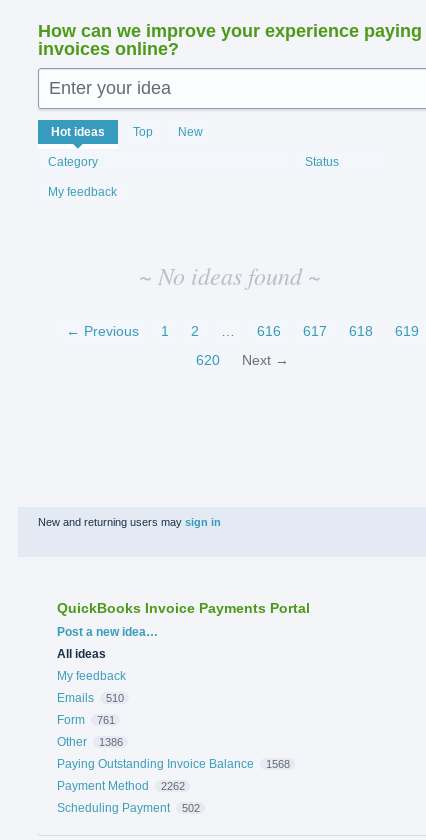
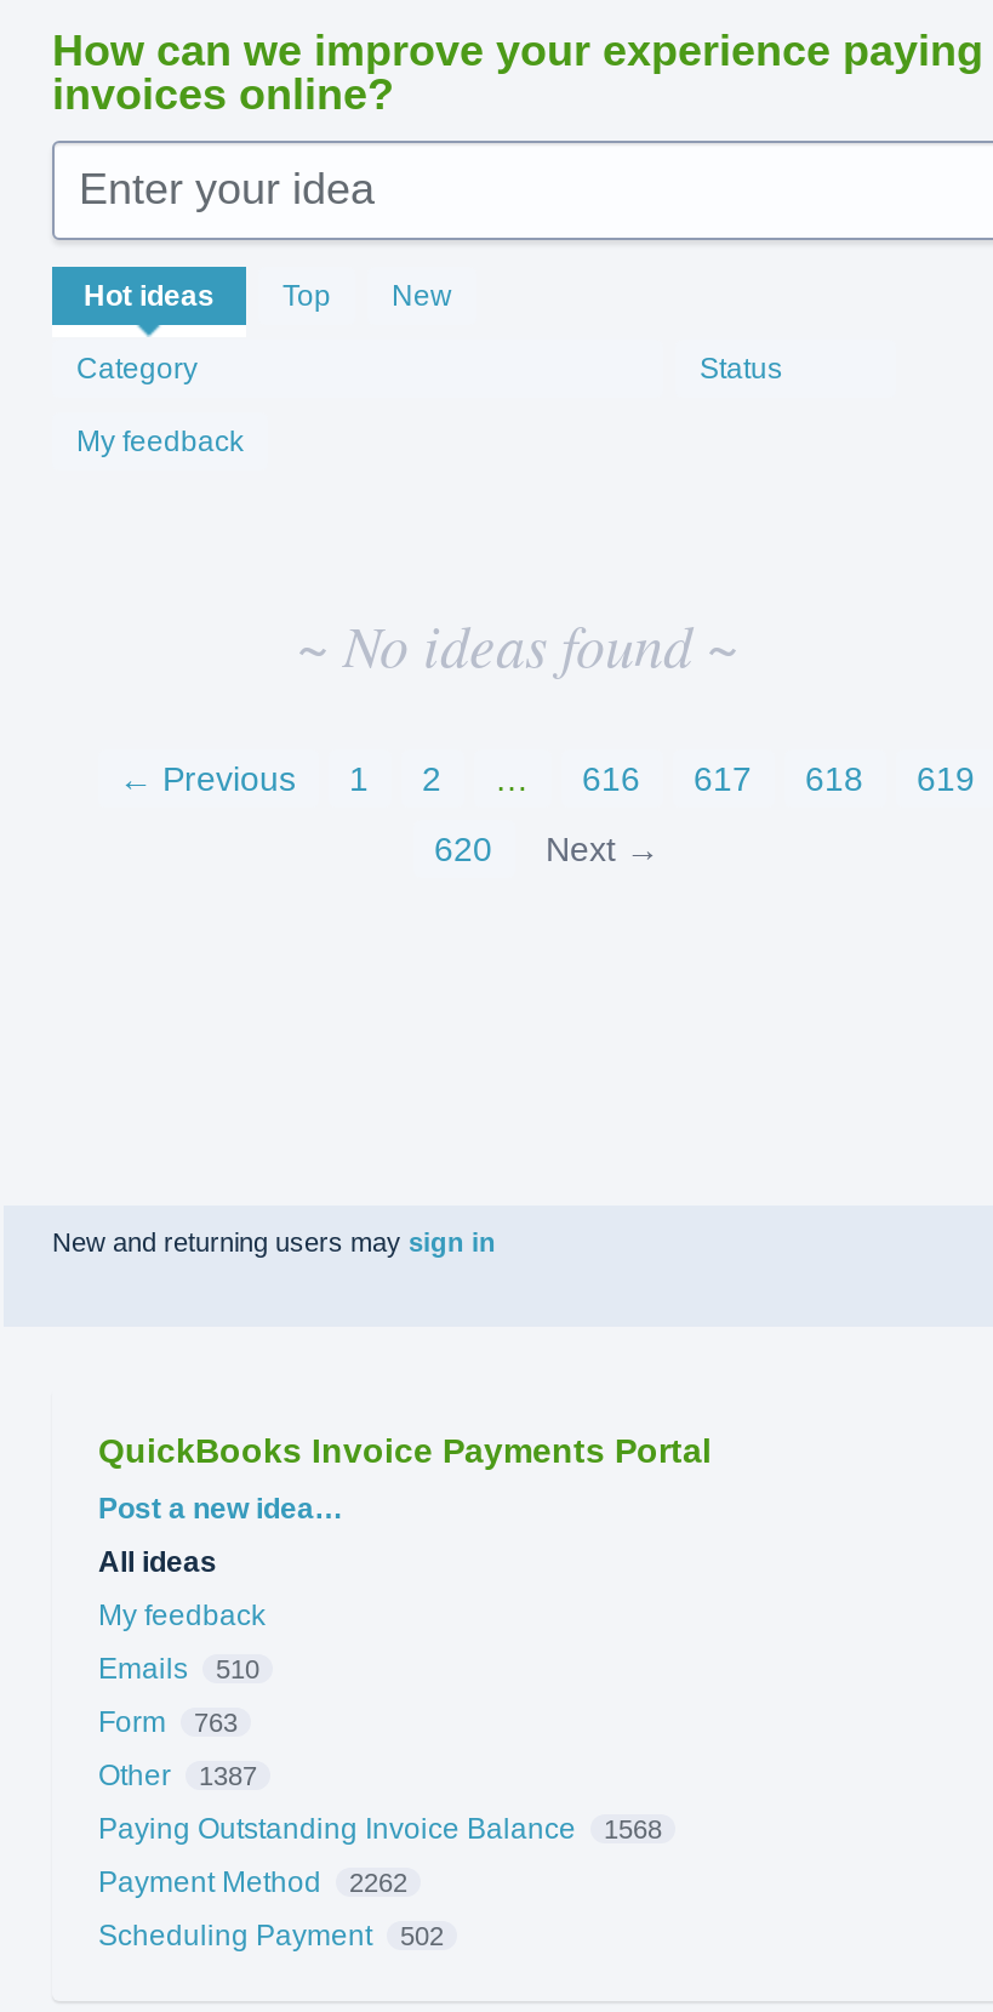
[57,713,114,727] Form 761 -> [98,1704,238,1738] Form 763
[57,735,122,749] Other 1386 -> [98,1758,257,1792] Other 1387

